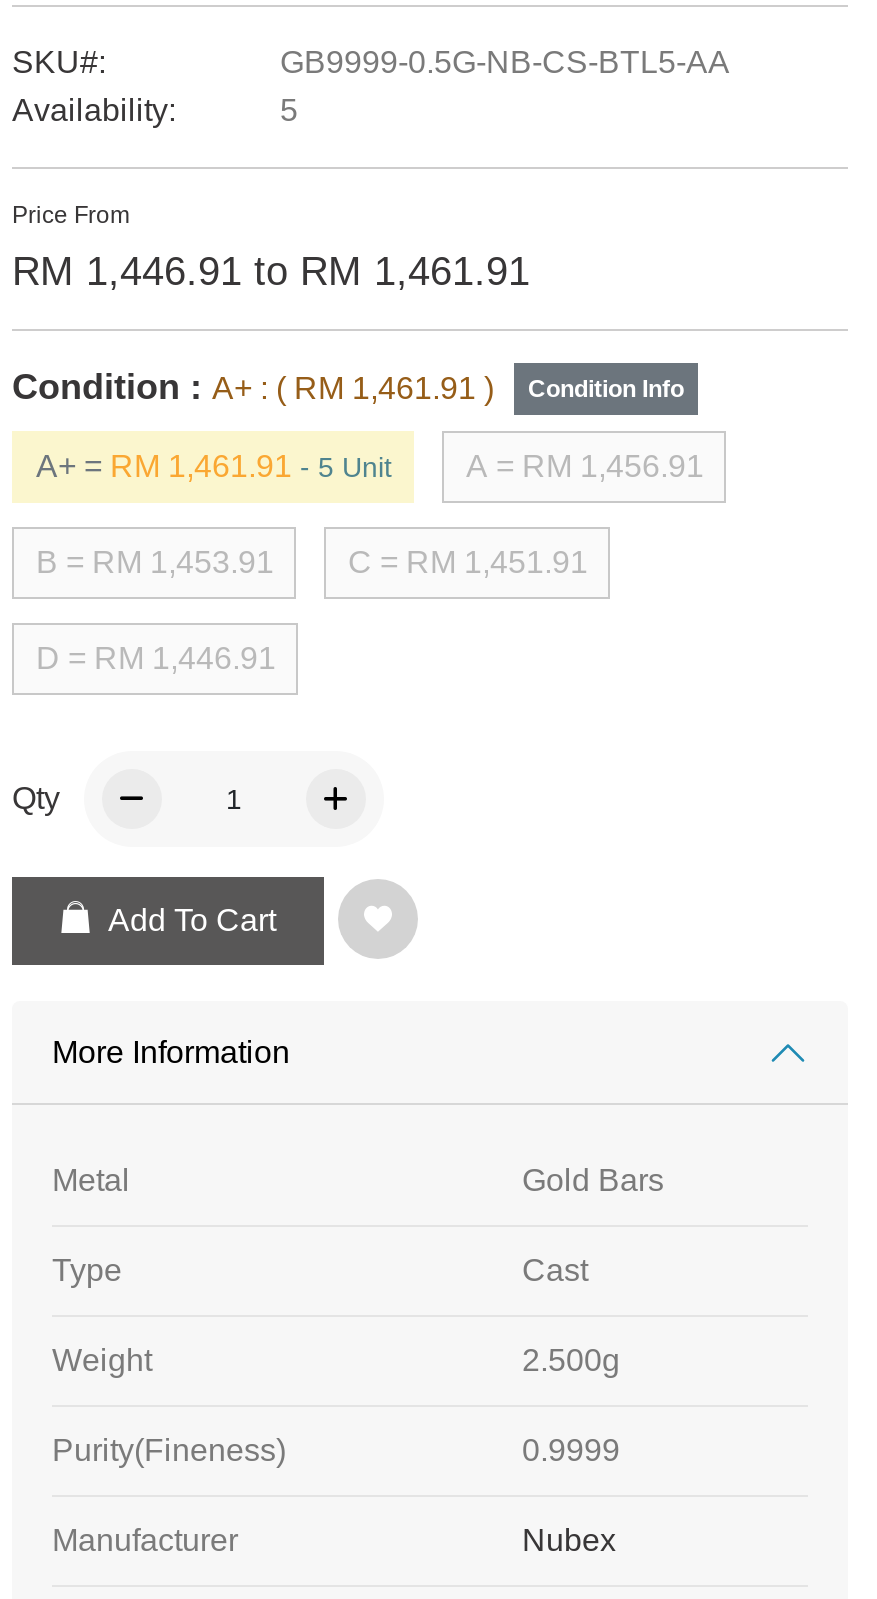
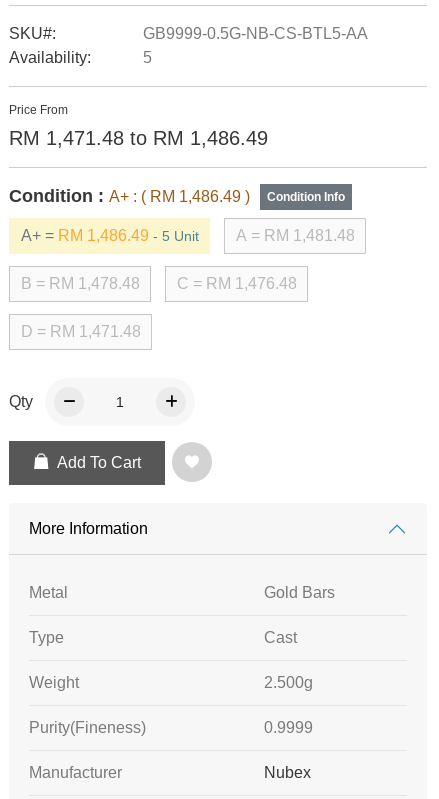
[12,248,530,292] RM 1,446.91 to RM 1,461.91 -> [9,127,268,149] RM 1,471.48 to RM 1,486.49
[12,366,494,406] Condition : A+ : ( RM 1,461.91 ) -> [9,186,250,206] Condition : A+ : ( RM 1,486.49 )
[84,448,392,482] A+ = RM 1,461.91 - 5 Unit -> [45,227,199,244] A+ = RM 1,486.49 - 5 Unit
[496,448,704,482] A = RM 1,456.91 -> [251,227,355,244] A = RM 1,481.48
[66,544,274,578] B = RM 1,453.91 -> [36,275,140,292] B = RM 1,478.48
[380,544,588,578] C = RM 1,451.91 -> [193,275,297,292] C = RM 1,476.48
[68,640,276,674] D = RM 1,446.91 -> [37,323,141,340] D = RM 1,471.48

